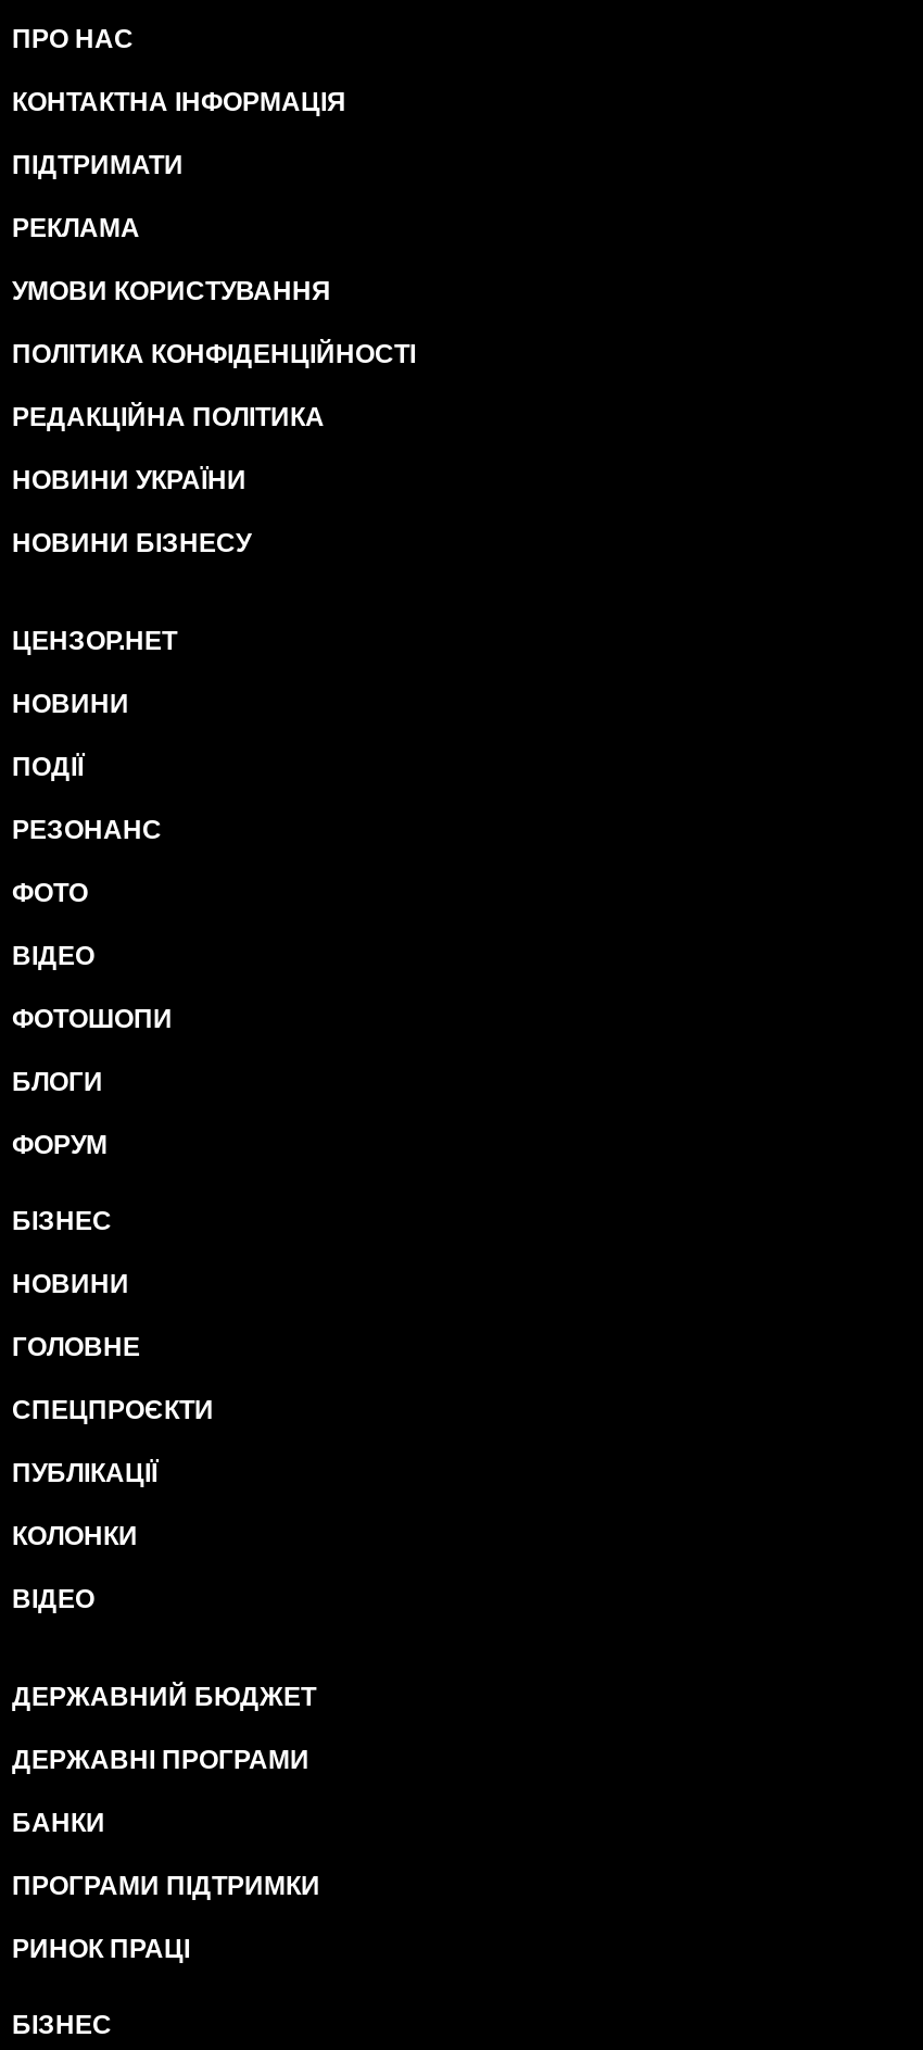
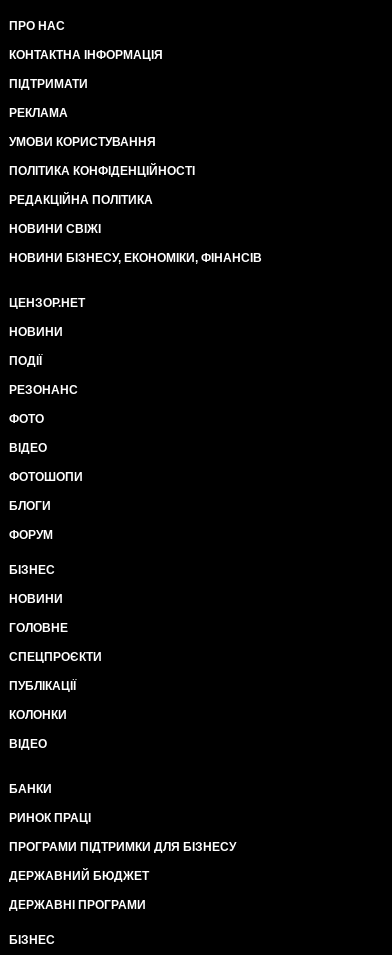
[12,465,246,495] НОВИНИ УКРАЇНИ -> [9,222,101,236] НОВИНИ СВІЖІ
[12,528,251,558] НОВИНИ БІЗНЕСУ -> [9,251,262,265] НОВИНИ БІЗНЕСУ, ЕКОНОМІКИ, ФІНАНСІВ
none -> [9,840,236,854] ПРОГРАМИ ПІДТРИМКИ ДЛЯ БІЗНЕСУ
moved [12,1682,316,1775] -> [9,869,149,912]: ДЕРЖАВНИЙ БЮДЖЕТ | ДЕРЖАВНІ ПРОГРАМИ
moved [12,1808,190,1964] -> [9,782,91,825]: БАНКИ | РИНОК ПРАЦІ
[12,1871,320,1901] ПРОГРАМИ ПІДТРИМКИ -> none

